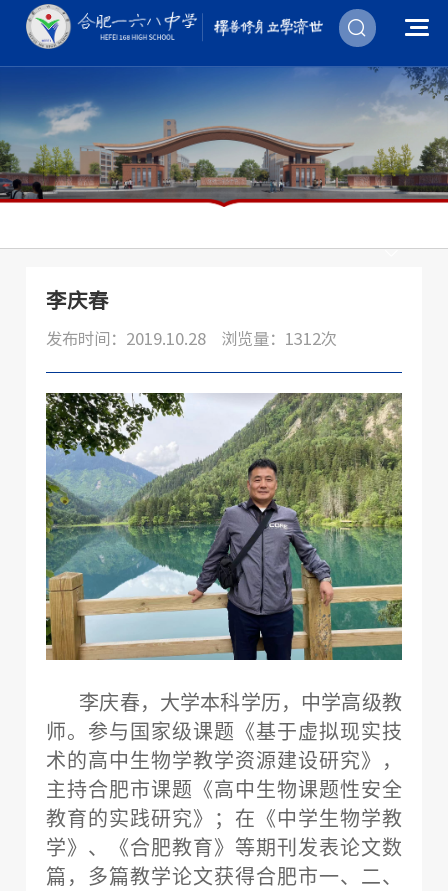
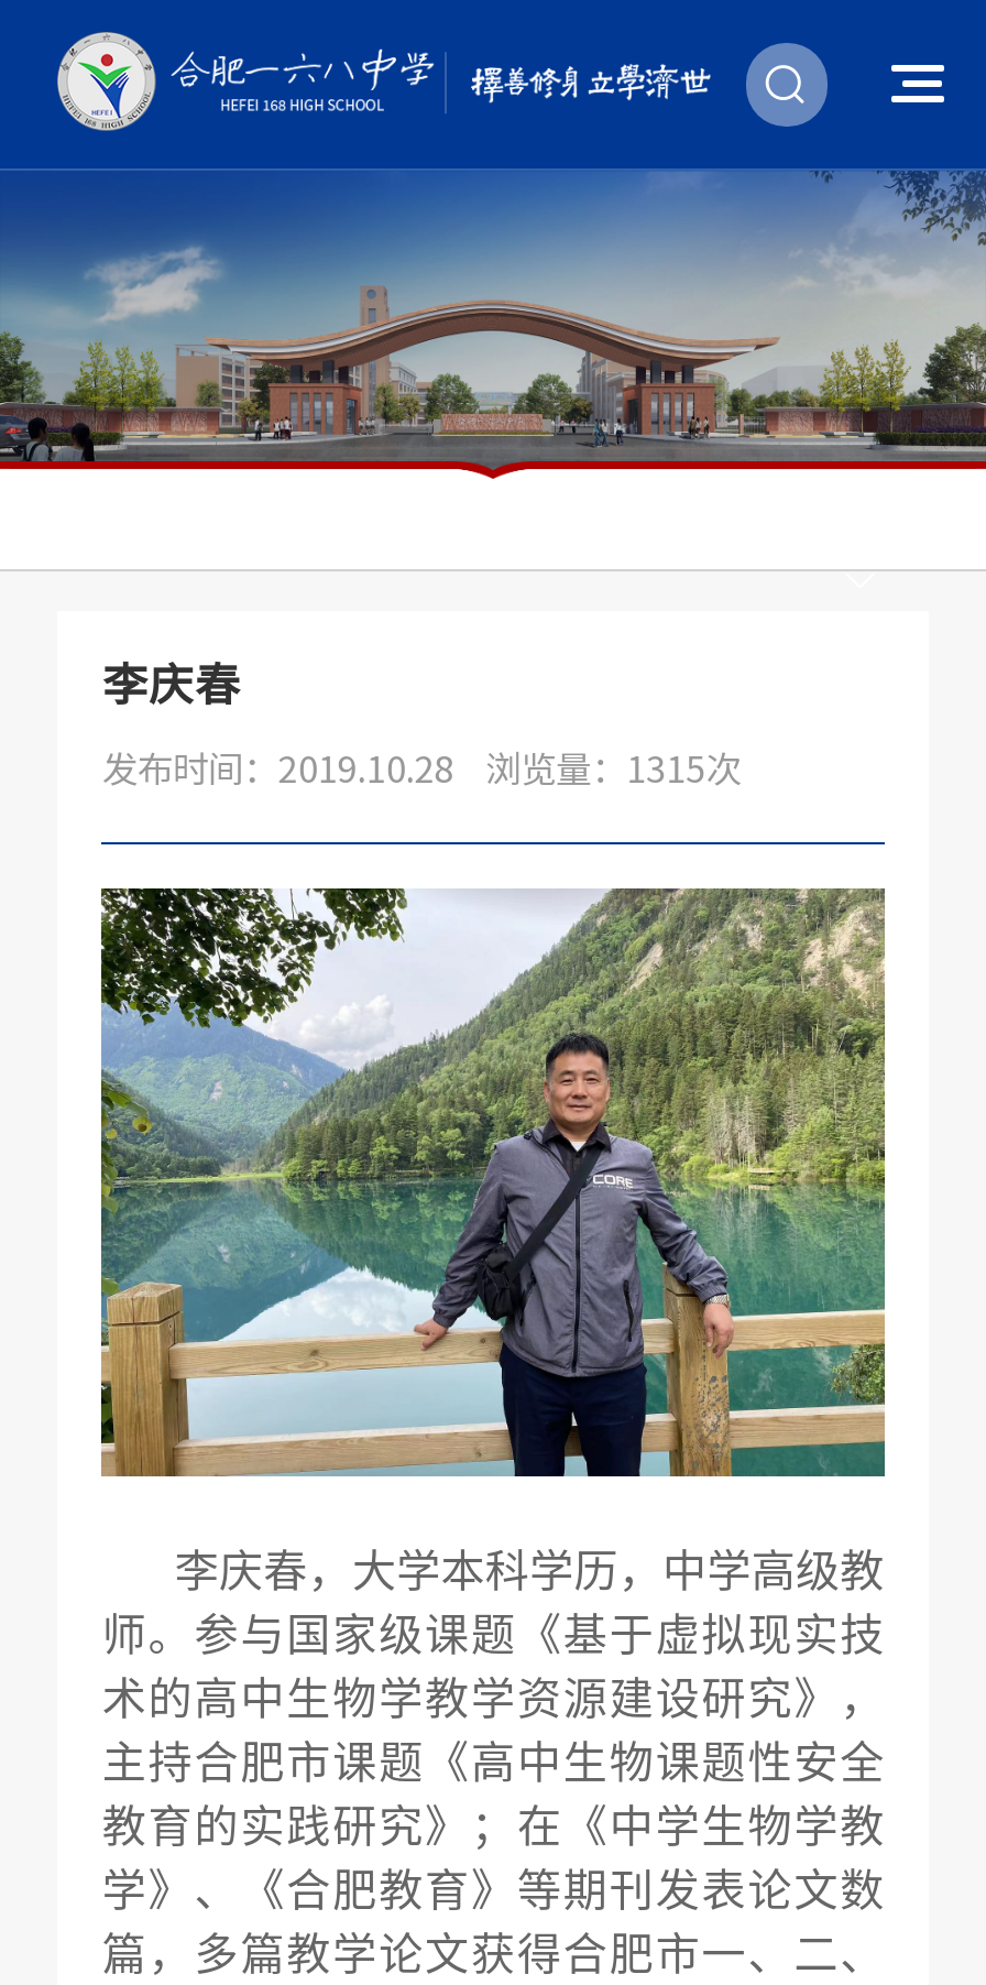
[46,330,337,347] 发布时间：2019.10.28 浏览量：1312次 -> [102,750,741,787] 发布时间：2019.10.28 浏览量：1315次

